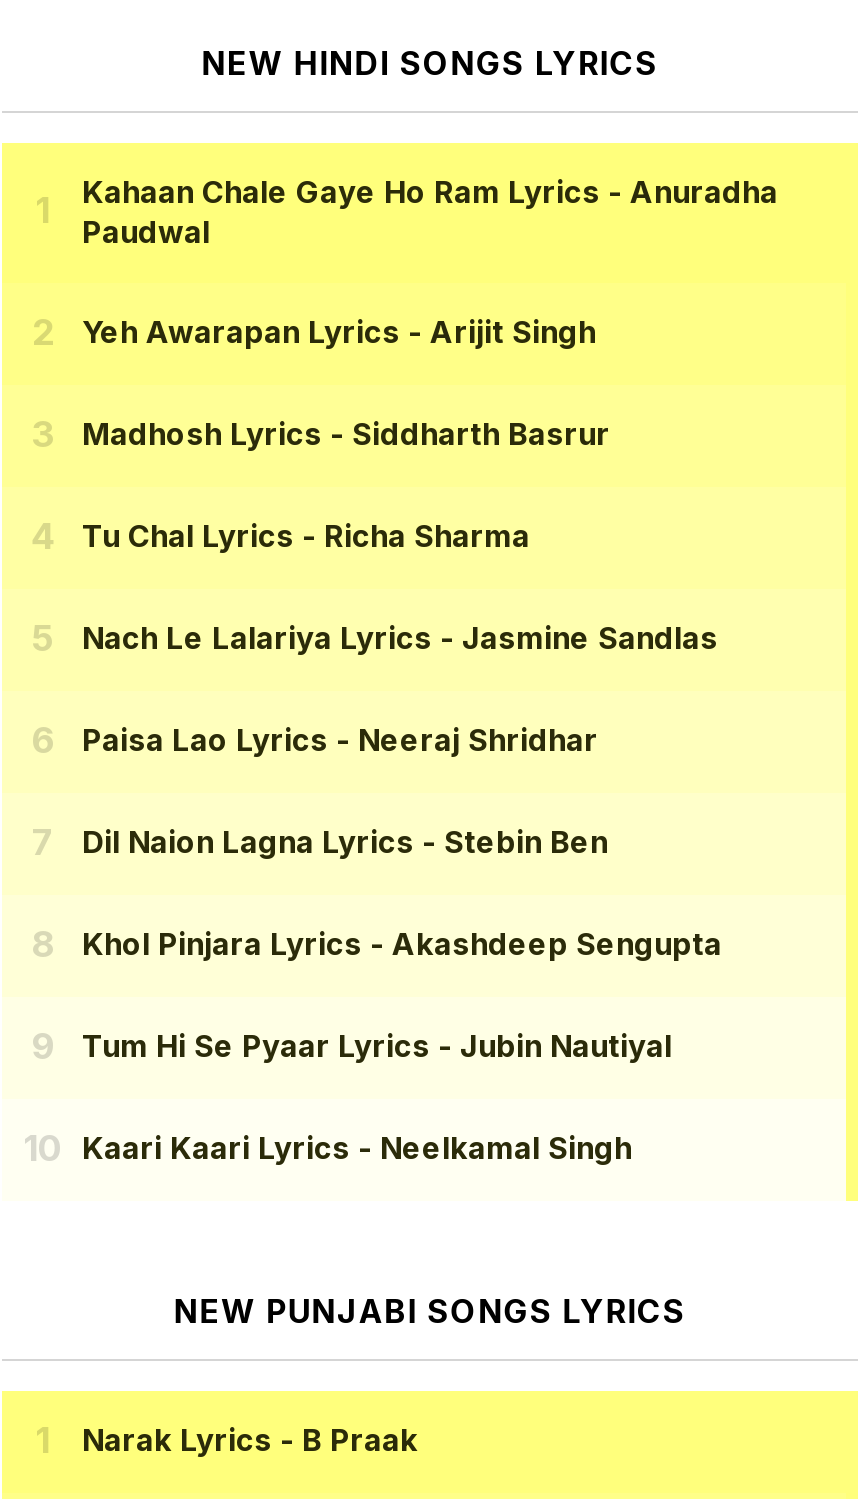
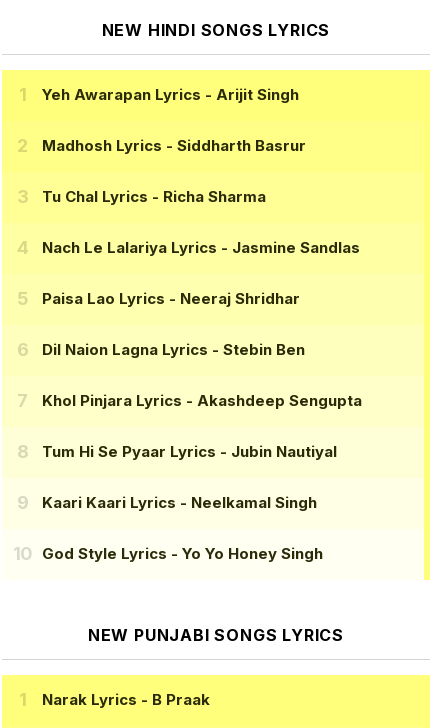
[82,173,778,251] Kahaan Chale Gaye Ho Ram Lyrics - Anuradha | Paudwal -> none
moved [82,314,722,1168] -> [42,85,362,512]: Yeh Awarapan Lyrics - Arijit Singh | Madhosh Lyrics - Siddharth Basrur | Tu Chal Lyrics - Richa Sharma | ... | Tum Hi Se Pyaar Lyrics - Jubin Nautiyal | Kaari Kaari Lyrics - Neelkamal Singh
none -> [42,544,323,563] God Style Lyrics - Yo Yo Honey Singh

